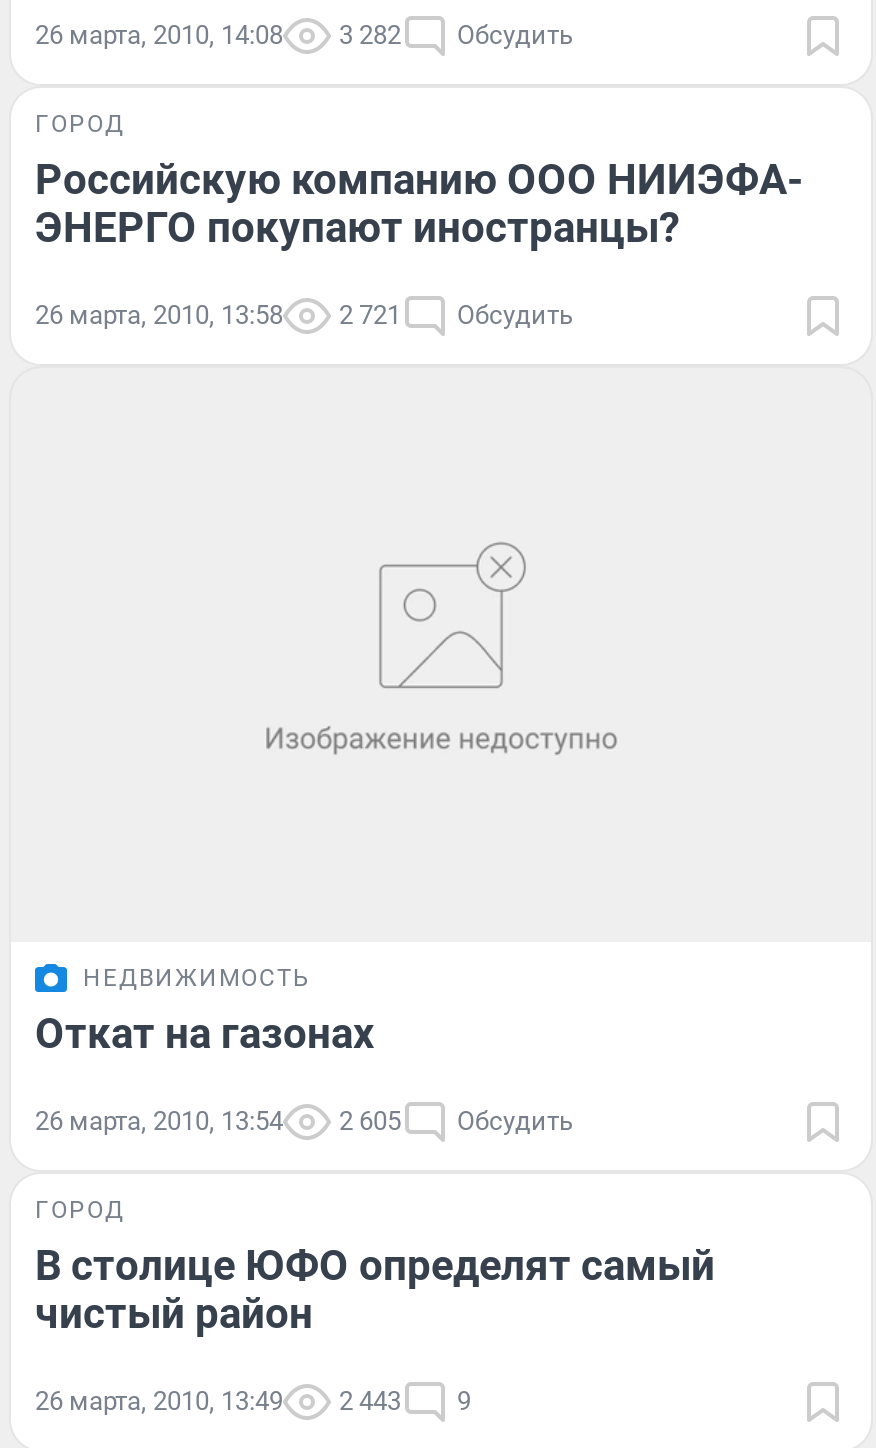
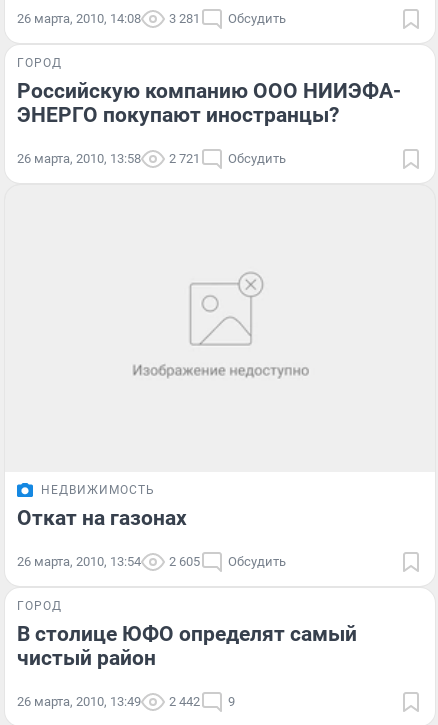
[35,21,573,51] 26 марта, 2010, 14:08 3 282 Обсудить -> [17,11,286,26] 26 марта, 2010, 14:08 3 281 Обсудить
[35,1386,471,1416] 26 марта, 2010, 13:49 2 443 9 -> [17,694,235,709] 26 марта, 2010, 13:49 2 442 9

